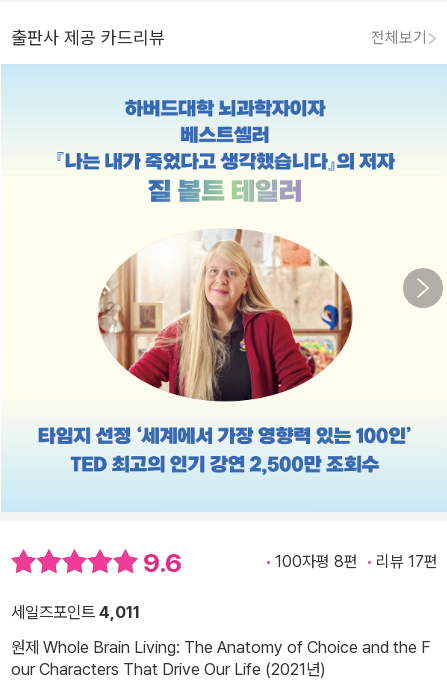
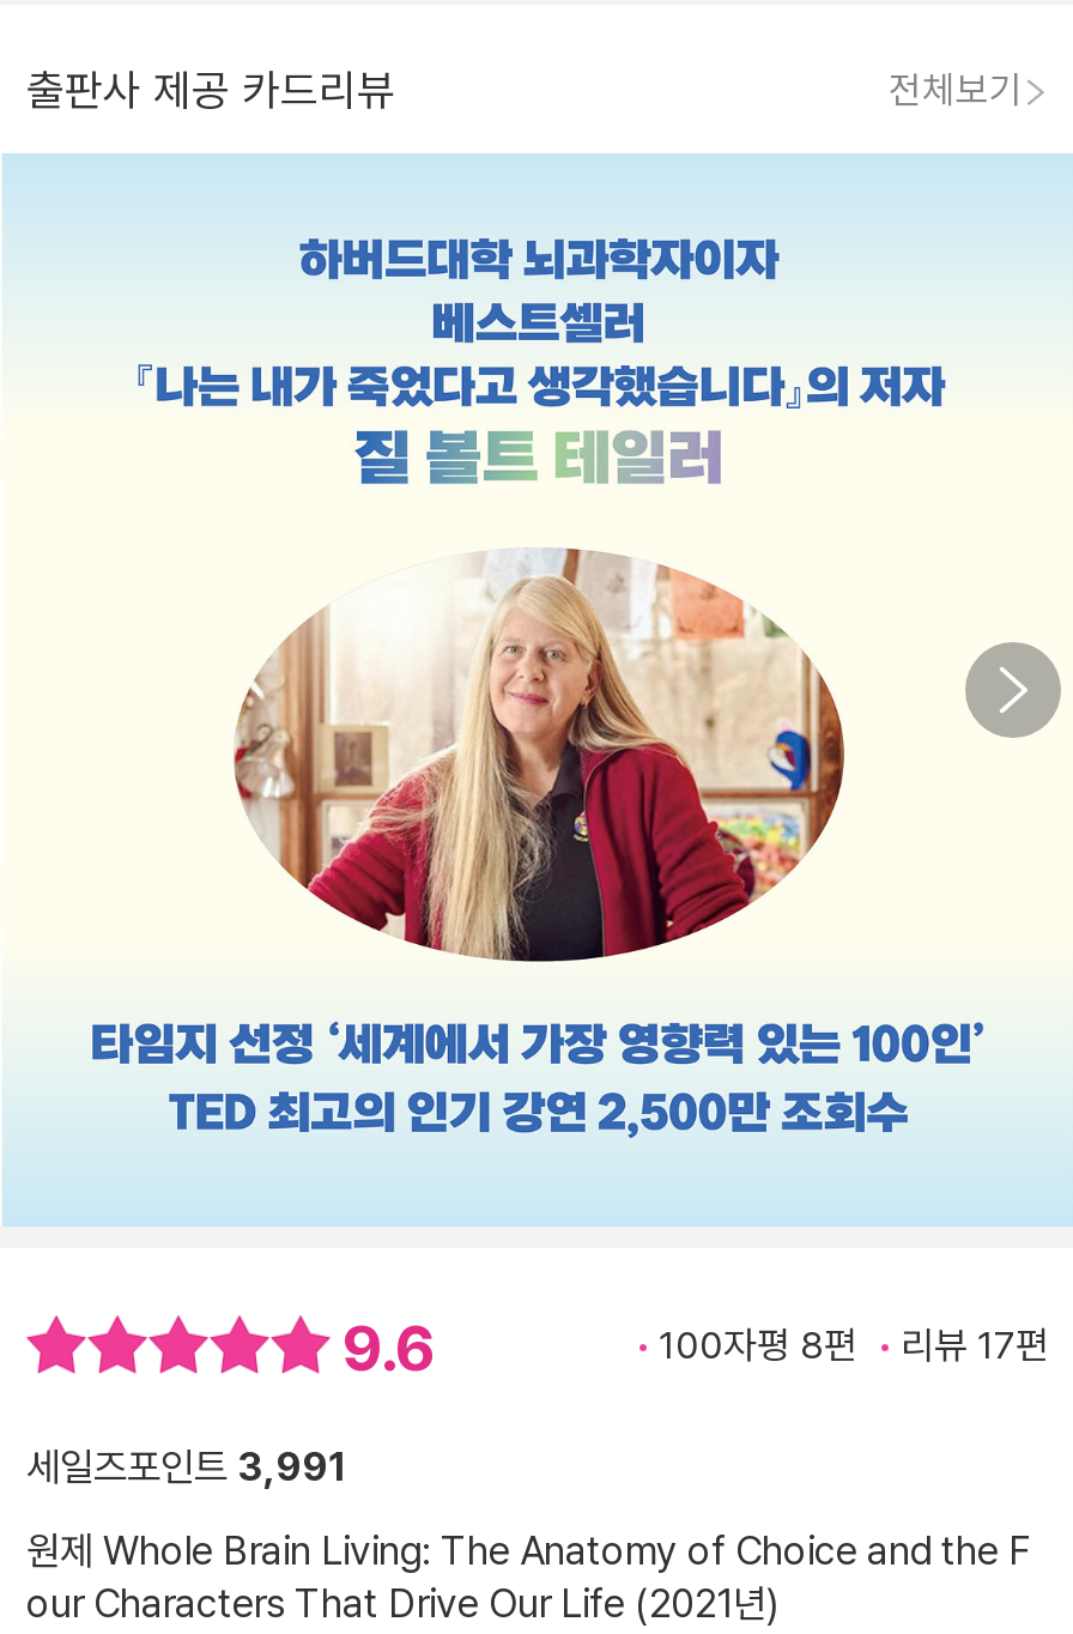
[11,602,140,622] 세일즈포인트 4,011 -> [26,1442,345,1490] 세일즈포인트 3,991

